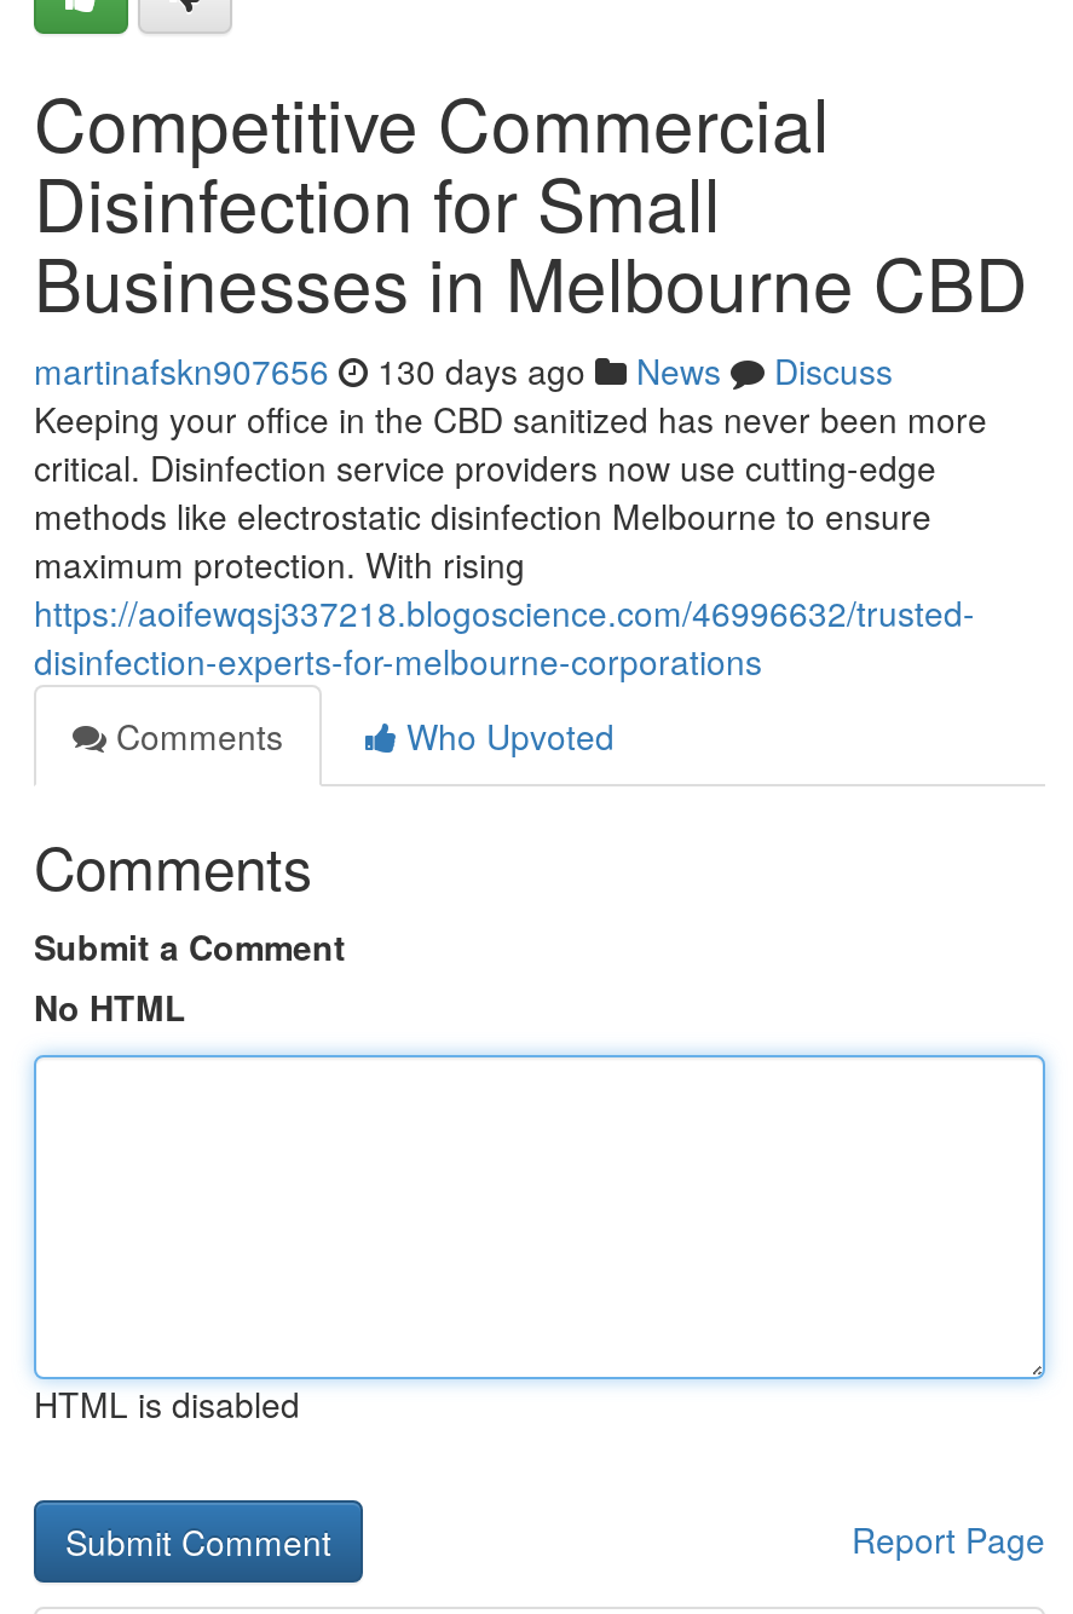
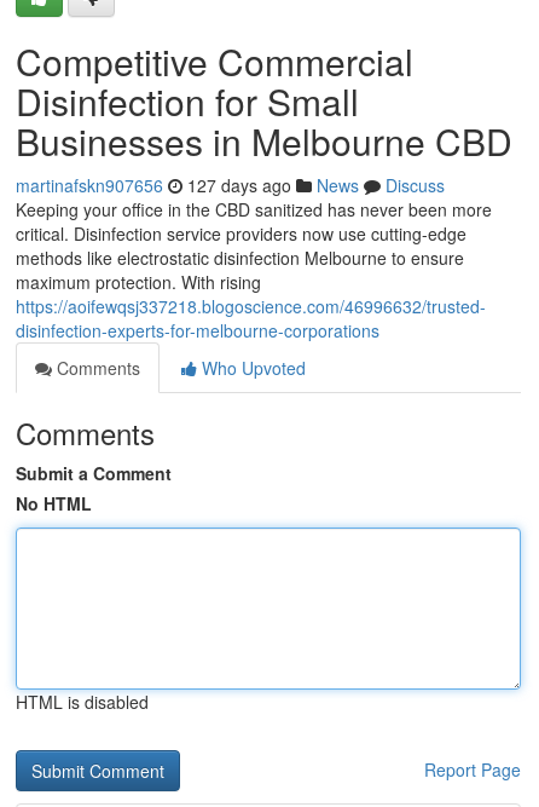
[34,346,893,394] martinafskn907656 130 days ago News Discuss -> [16,173,445,197] martinafskn907656 127 days ago News Discuss

